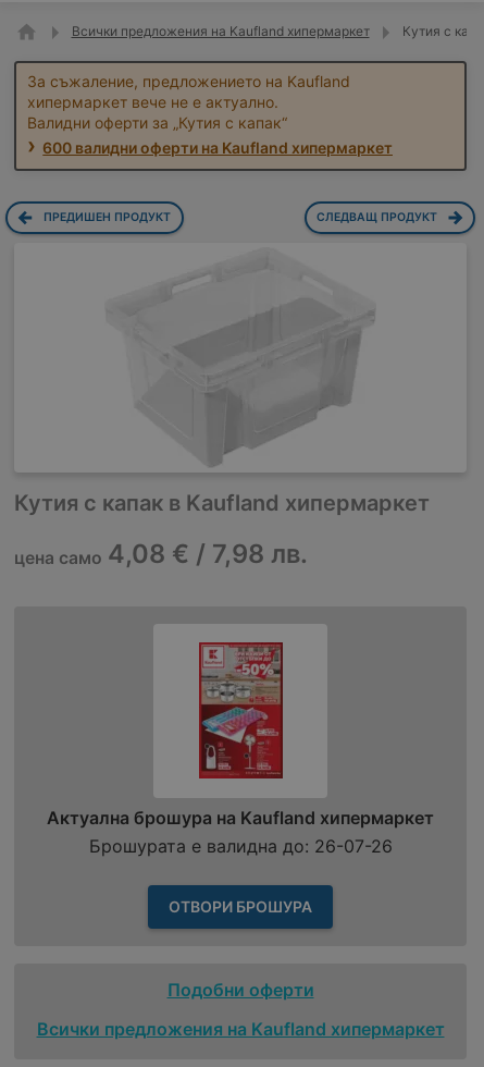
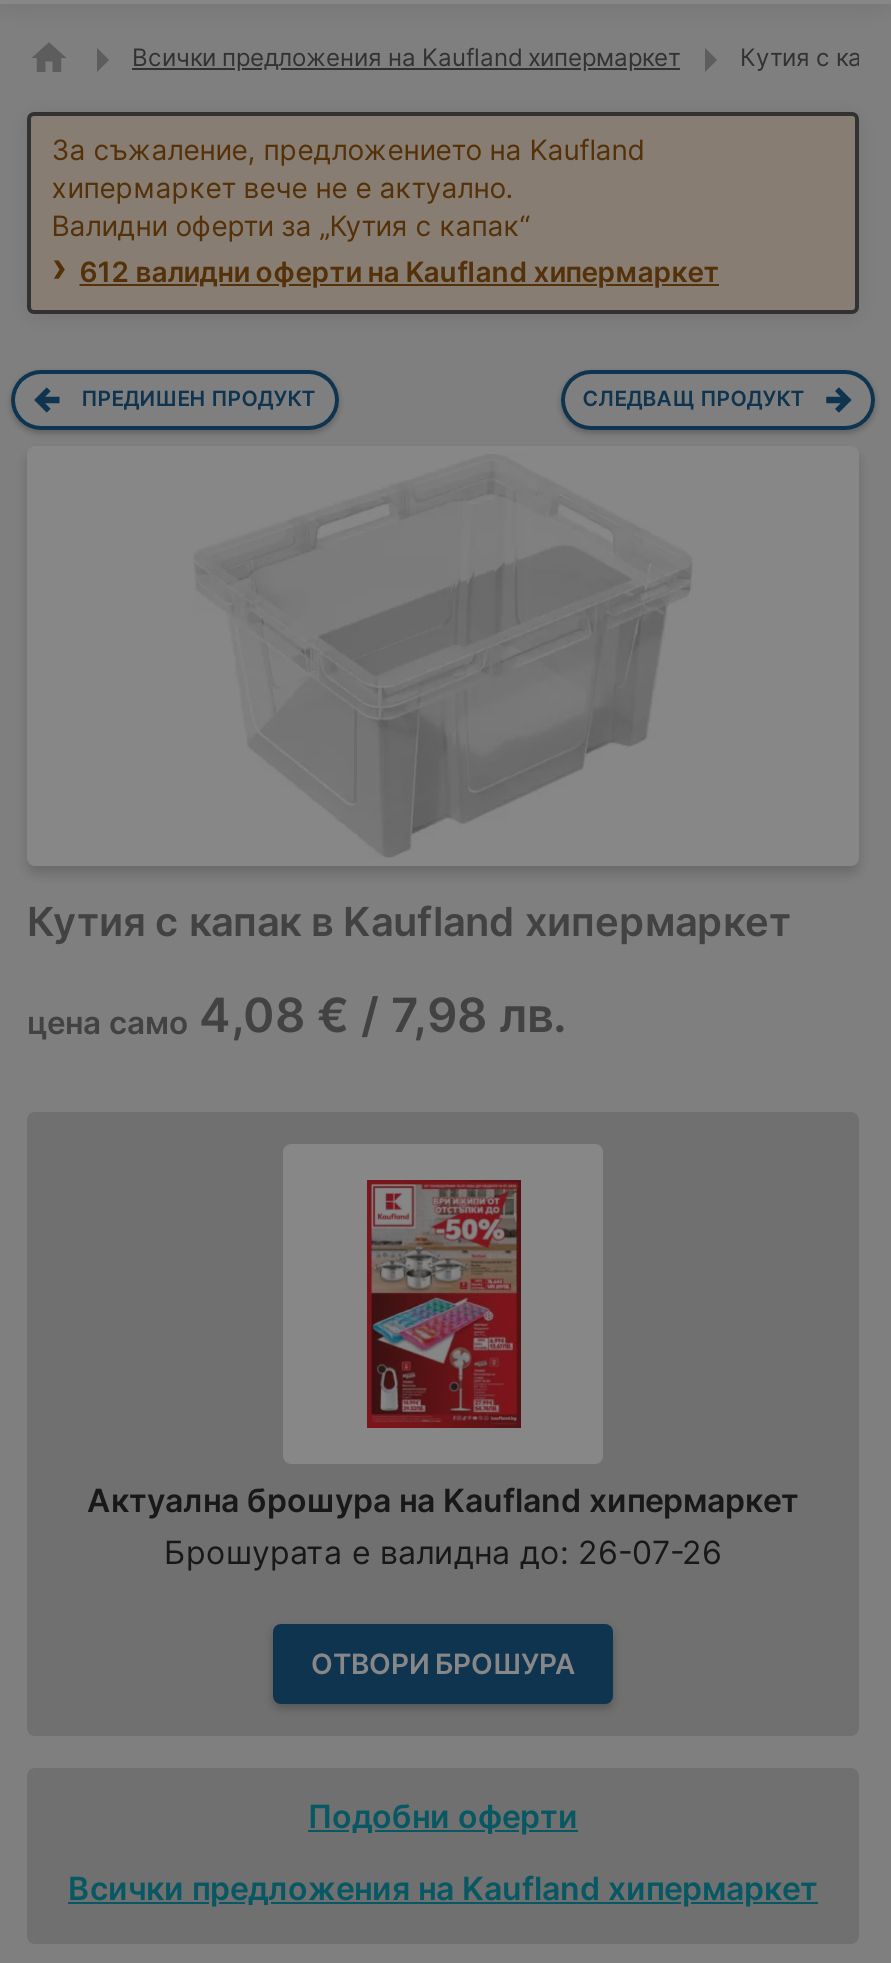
[43,138,393,156] 600 валидни оферти на Kaufland хипермаркет -> [79,253,719,287] 612 валидни оферти на Kaufland хипермаркет

